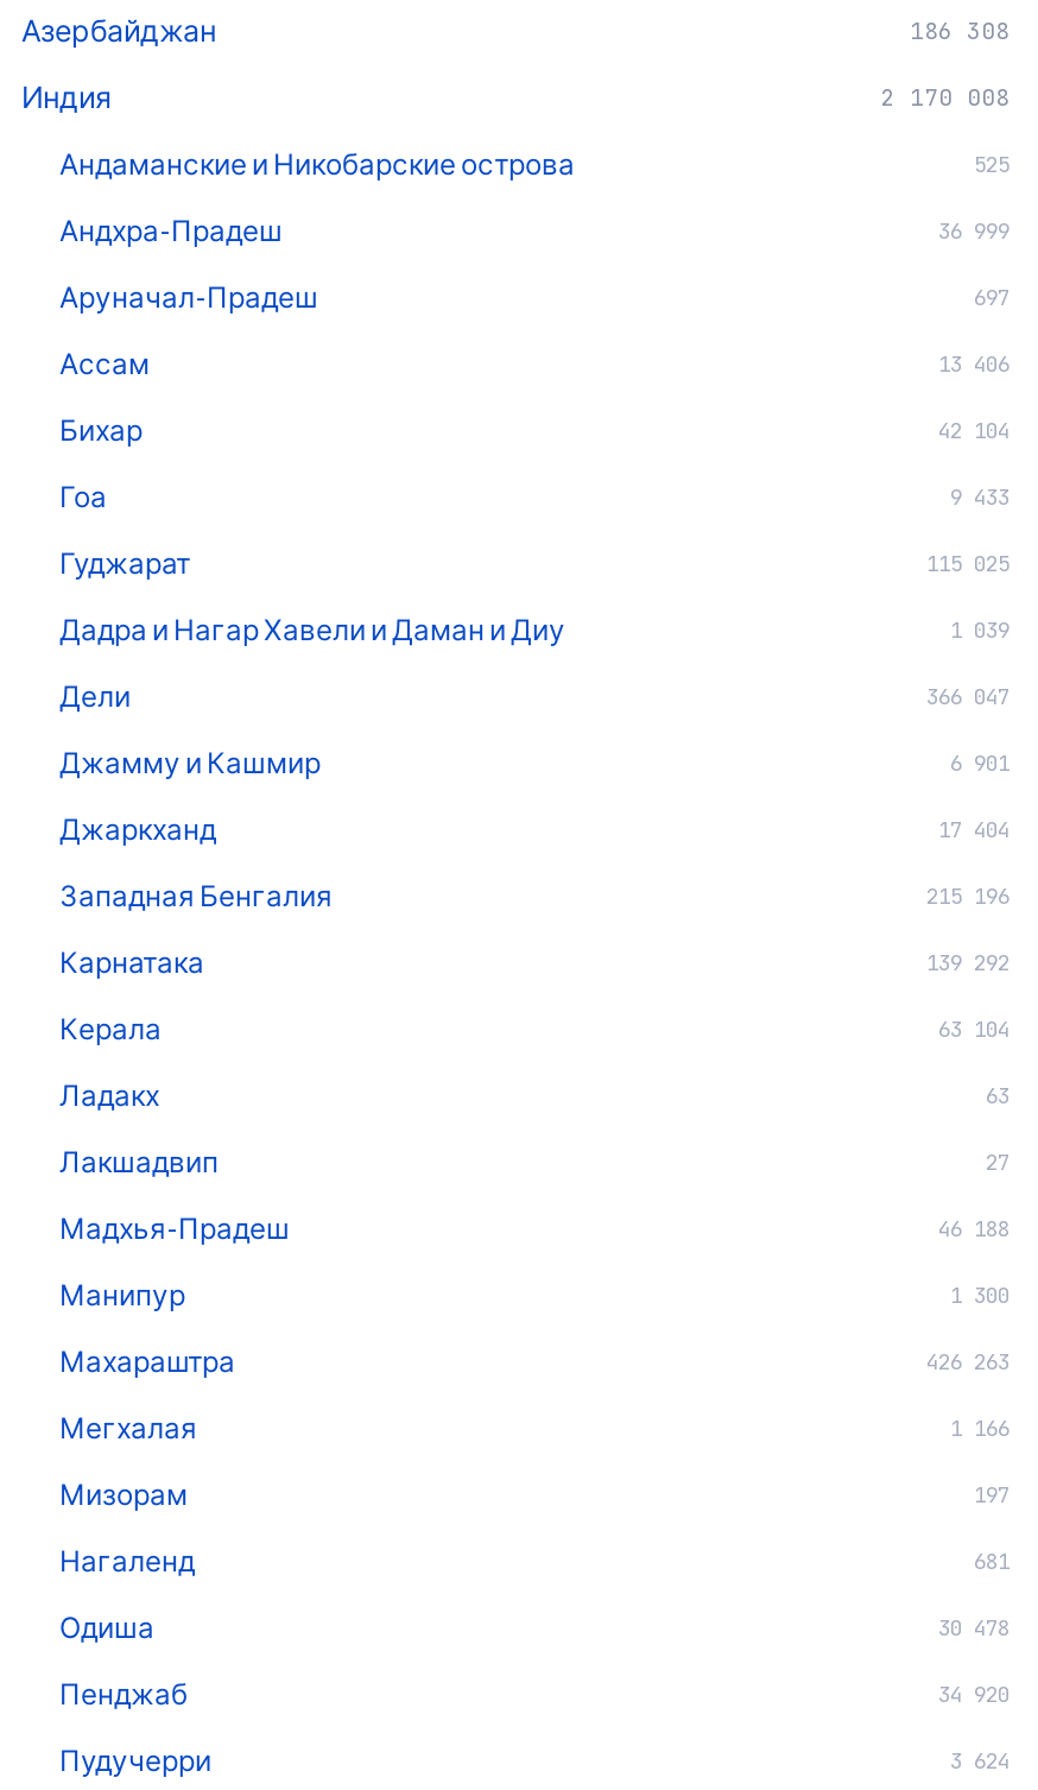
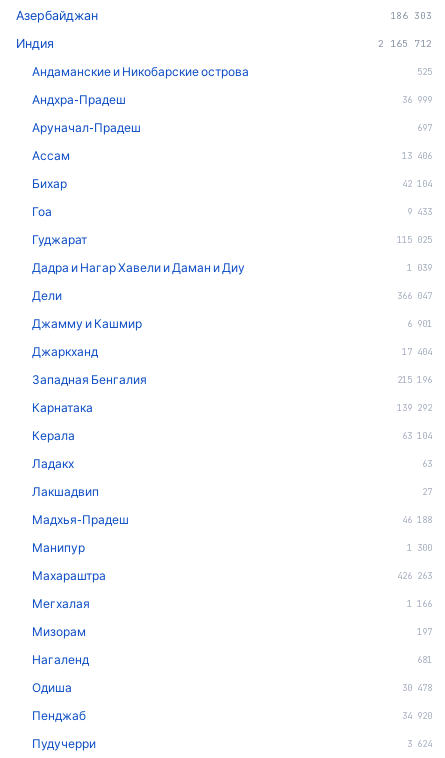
[910,15,1009,46] 186 308 -> [390,9,432,22] 186 303
[881,82,1009,113] 2 170 008 -> [378,37,432,50] 2 165 712

